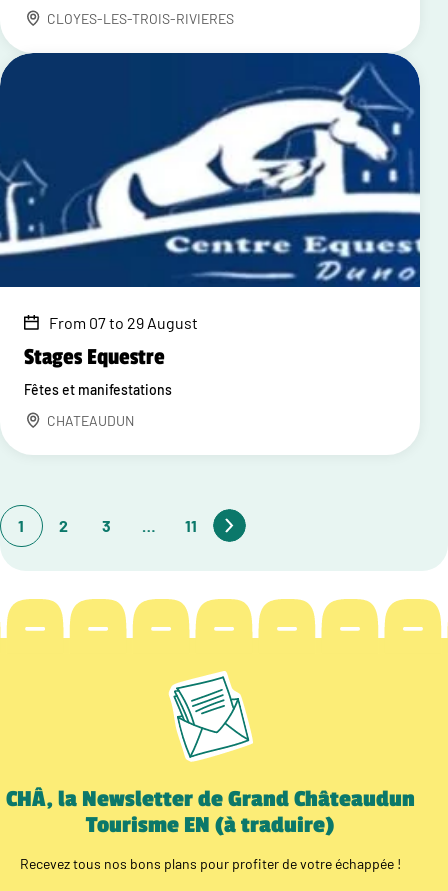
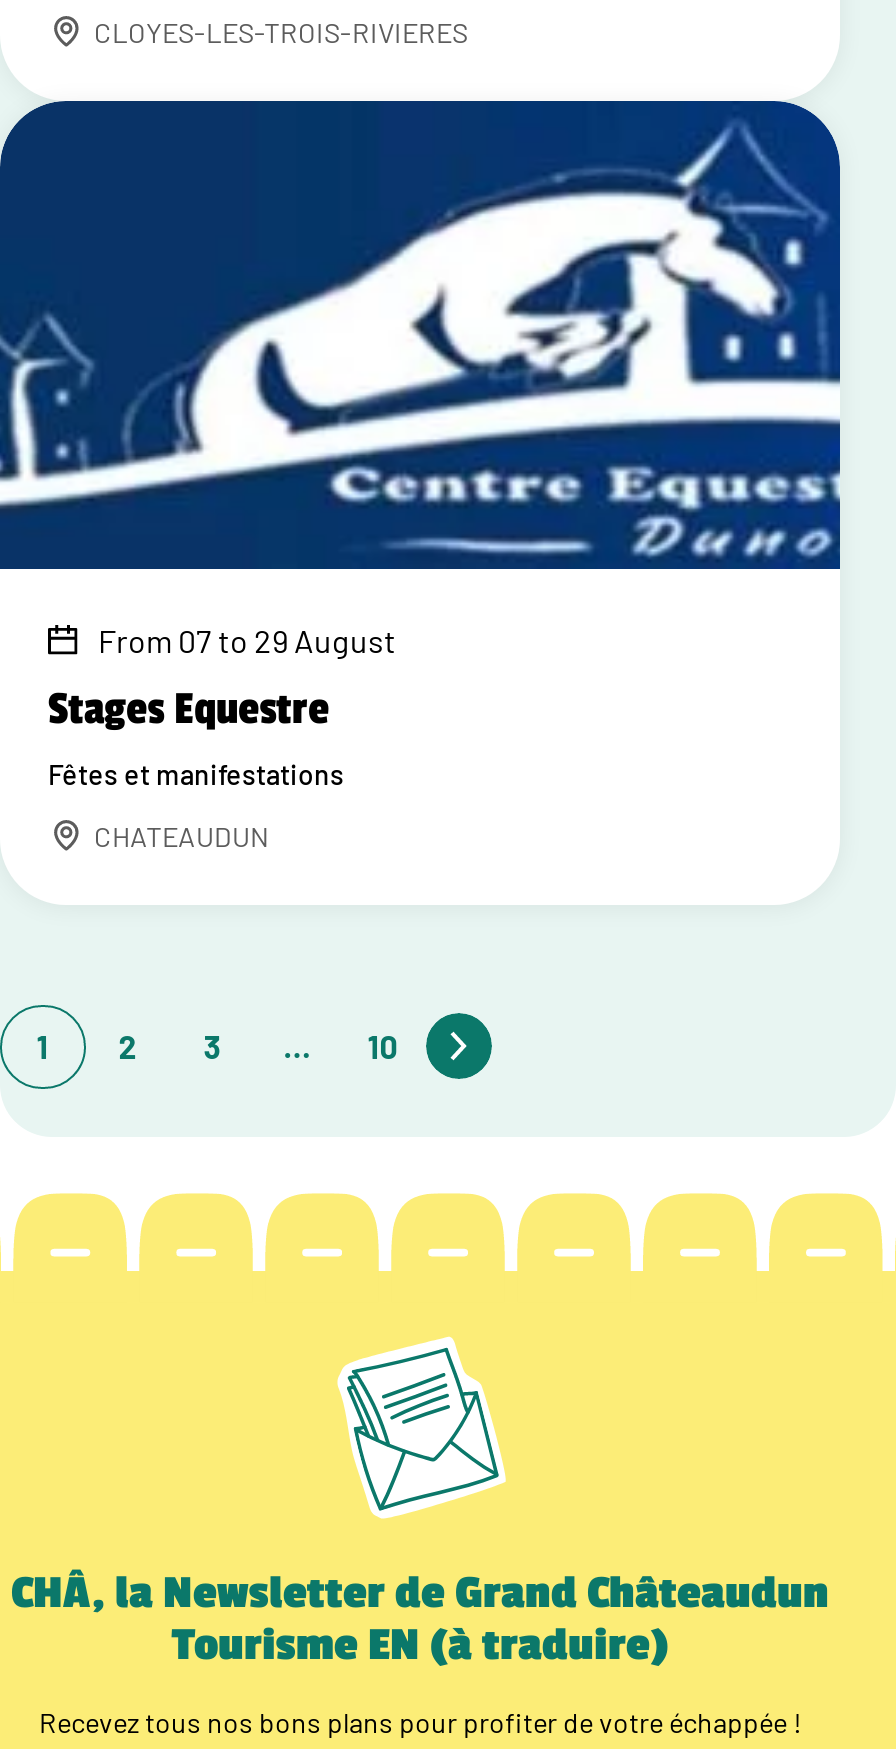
[185,516,197,535] 11 -> [368,1028,398,1066] 10

